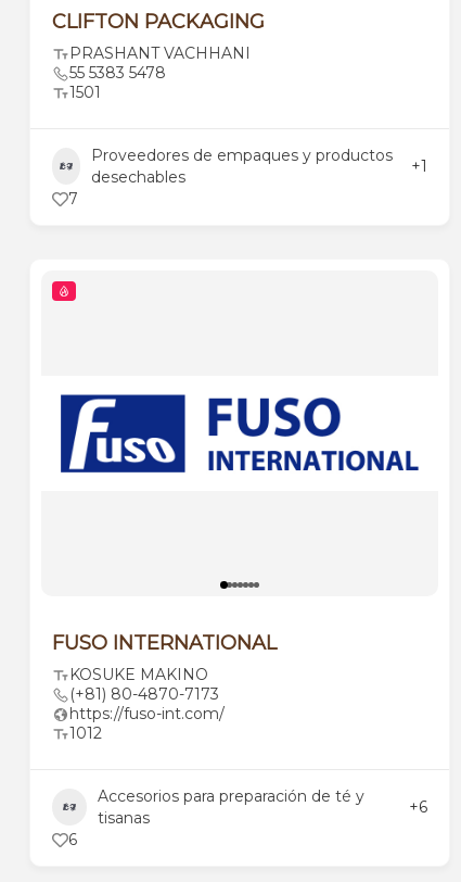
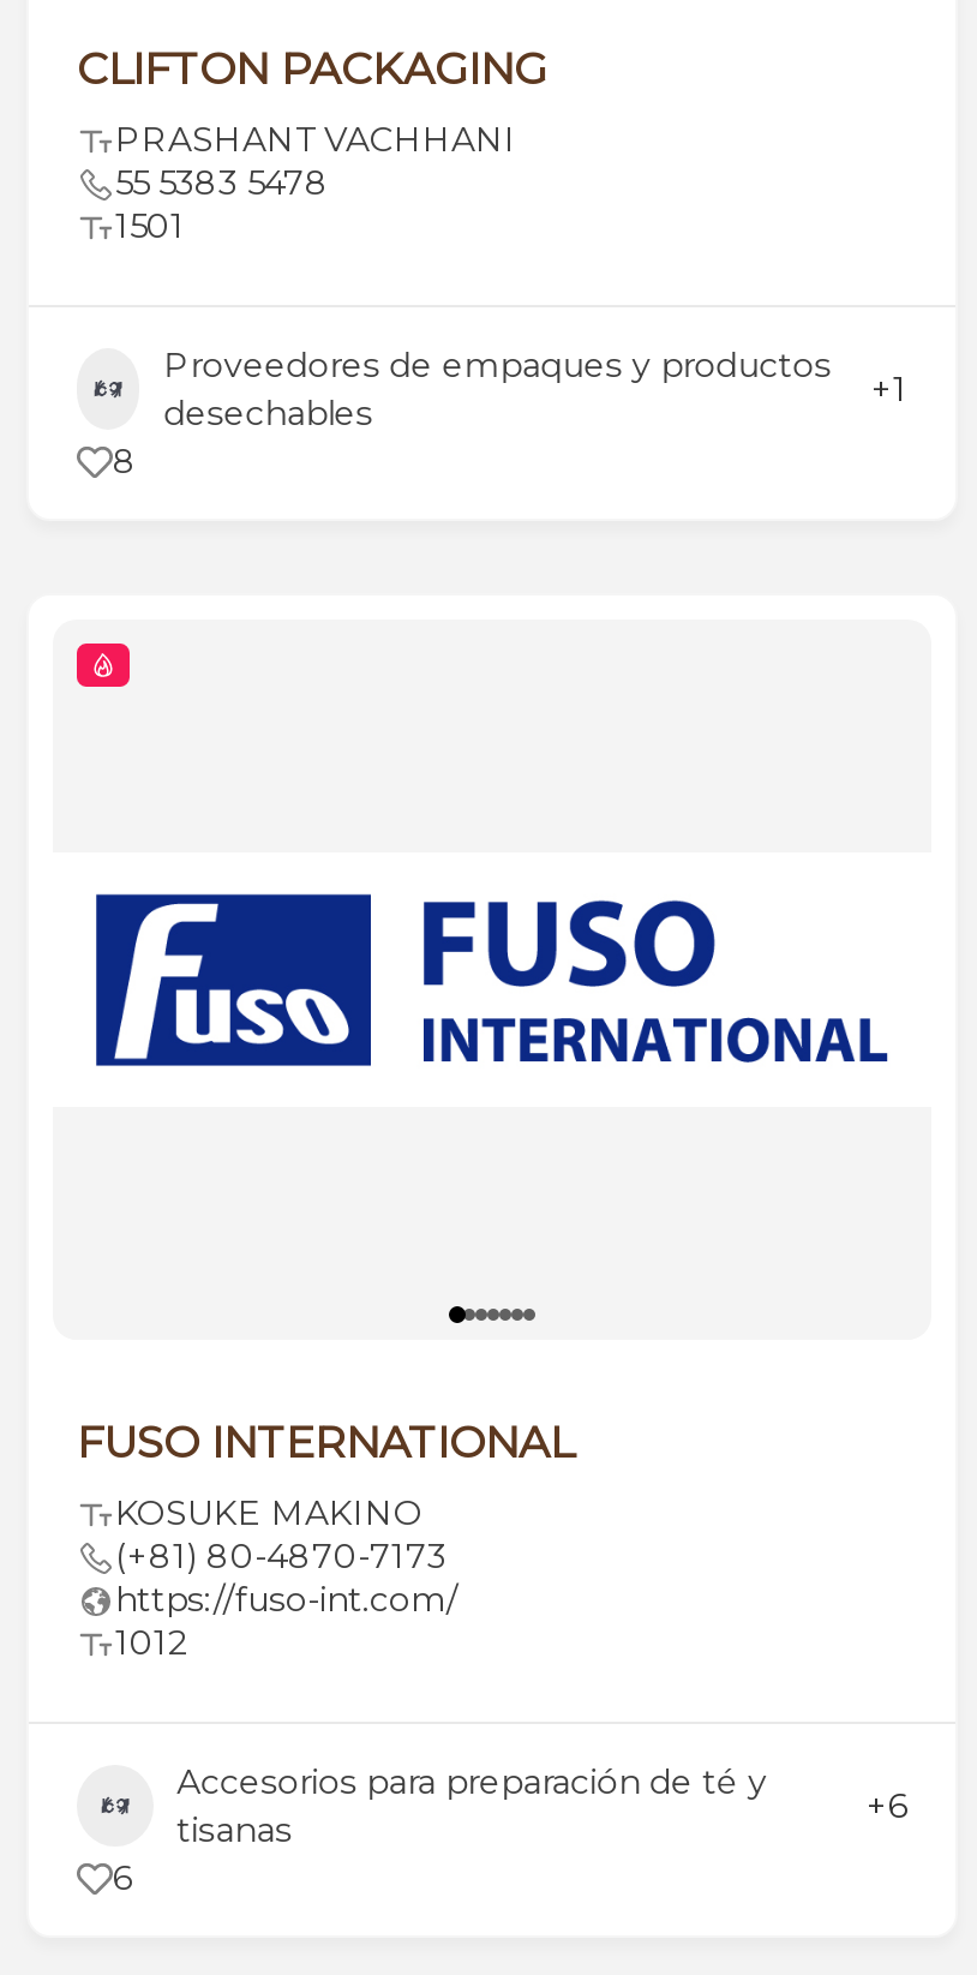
[68,189,78,209] 7 -> [113,439,137,483] 8

